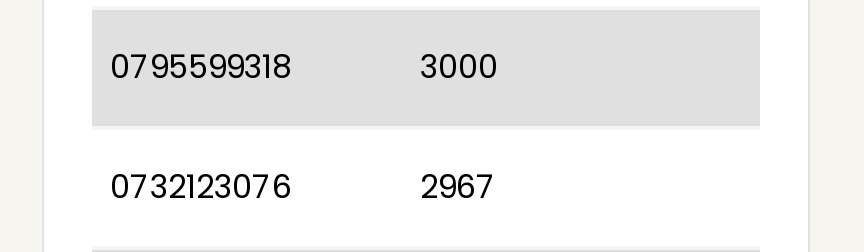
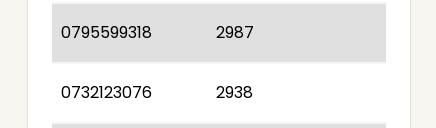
[420,44,498,90] 3000 -> [216,21,254,44] 2987
[420,164,496,210] 2967 -> [216,81,253,104] 2938

